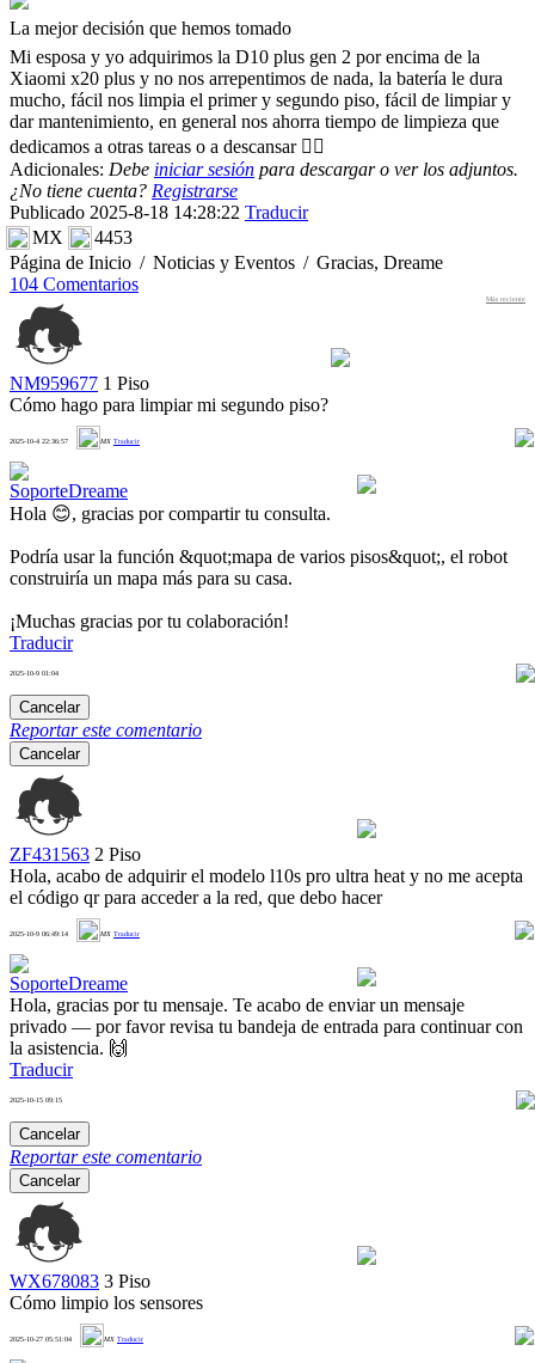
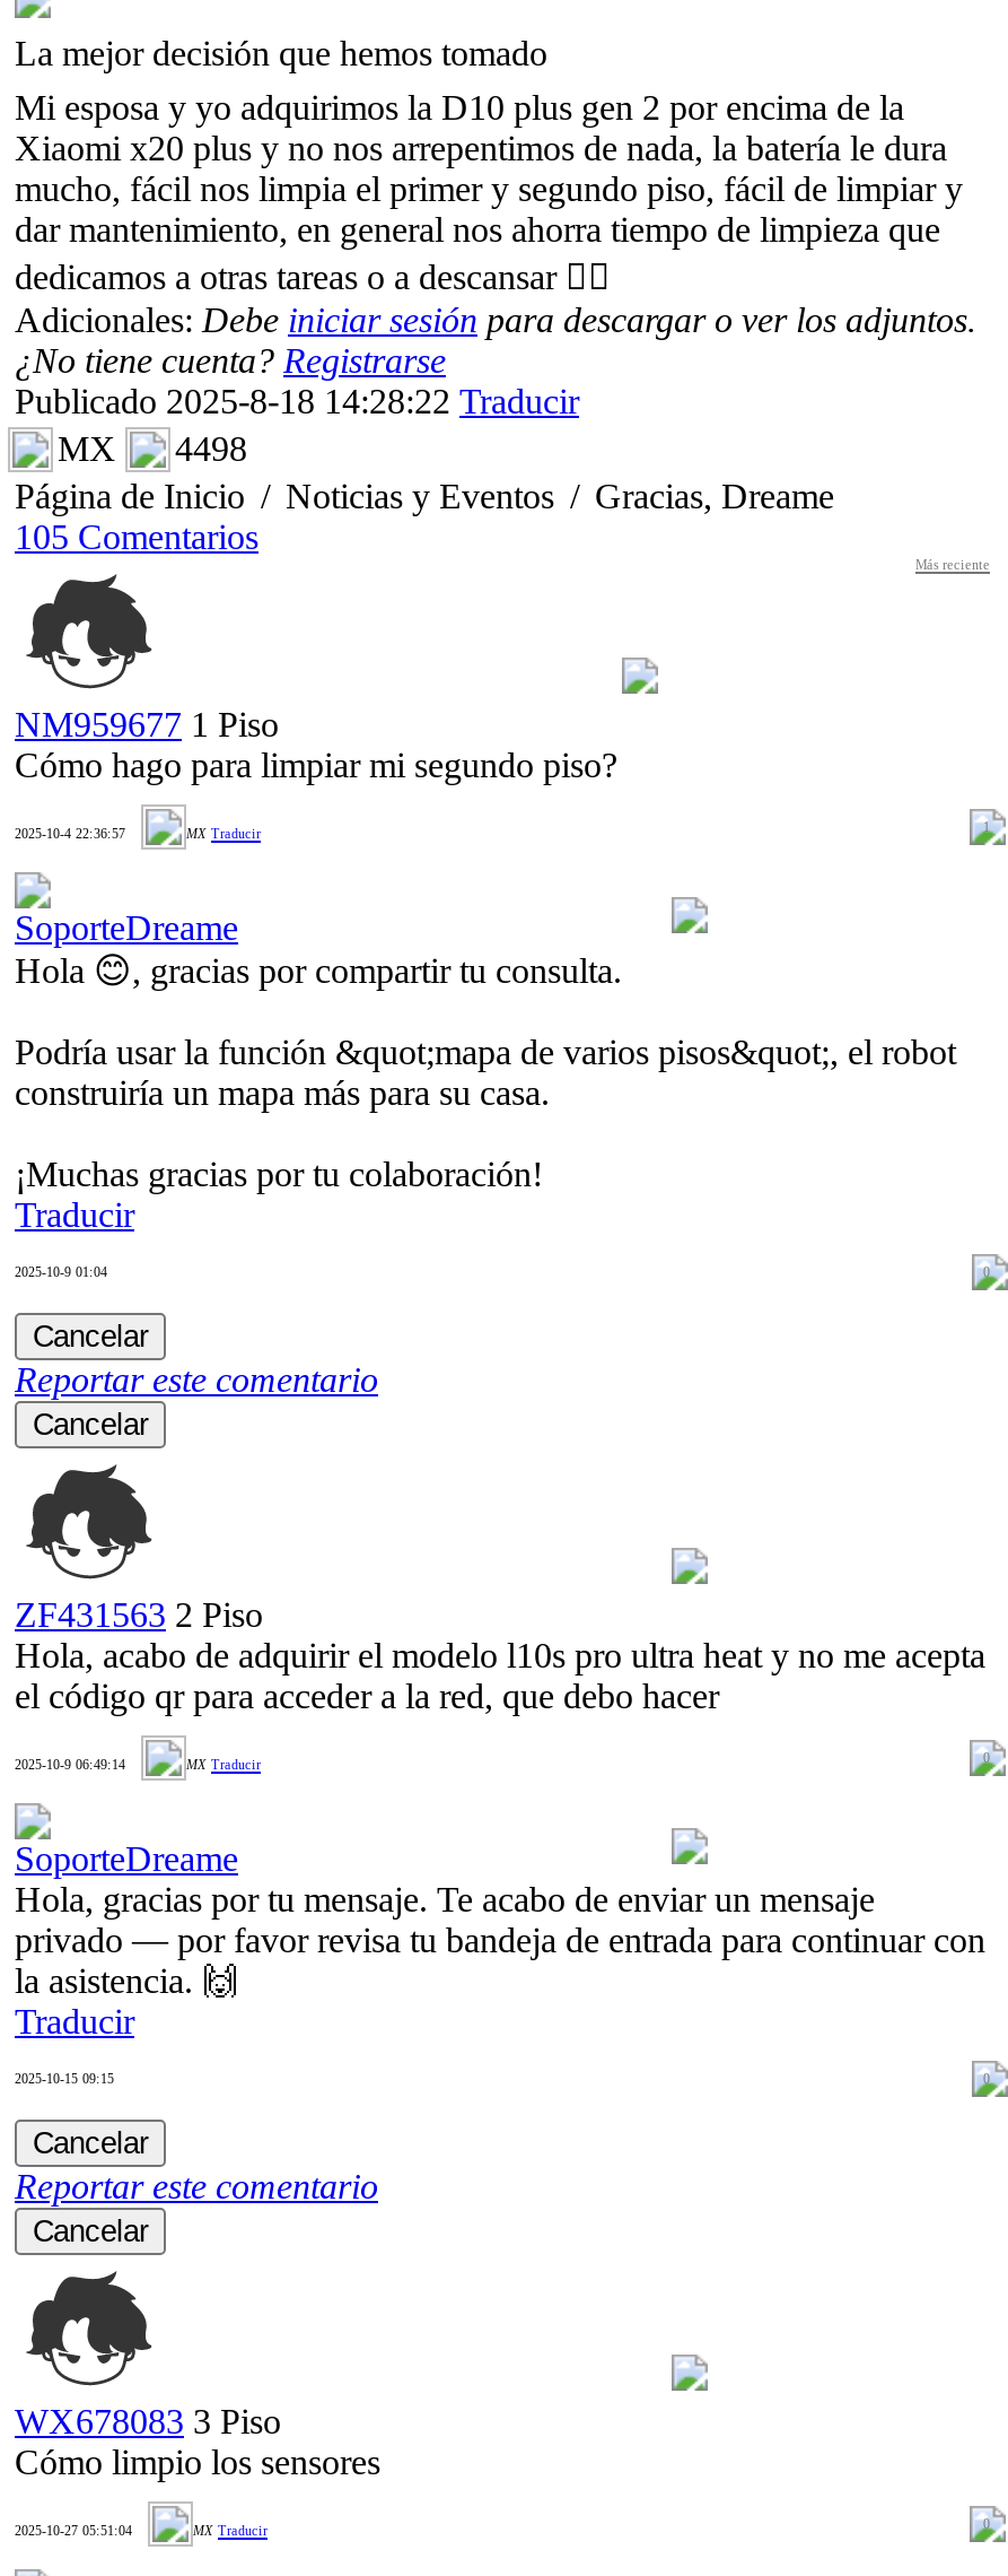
[32,227,133,248] MX 4453 -> [58,430,247,468] MX 4498
[10,274,139,294] 104 Comentarios -> [15,518,258,556] 105 Comentarios

